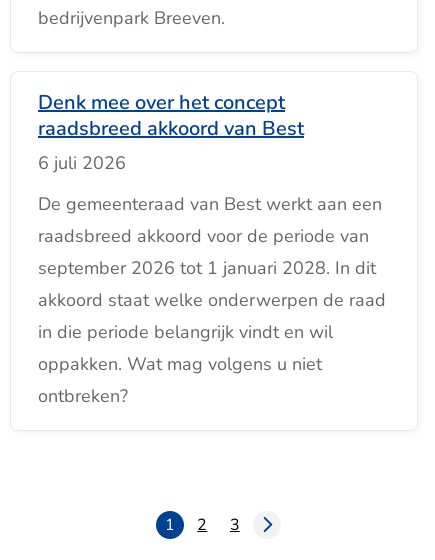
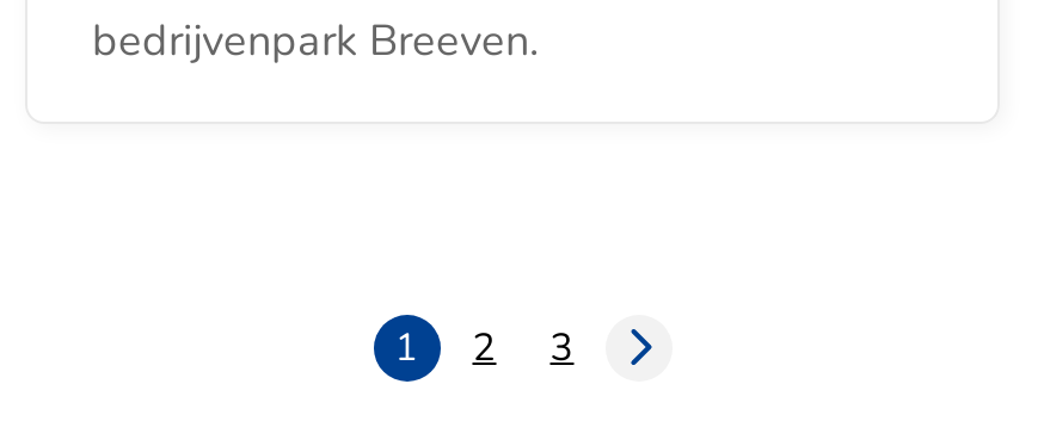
[38,89,386,408] Denk mee over het concept | raadsbreed akkoord van Best | 6 juli 2026 | De gemeenteraad van Best werkt aan een | raadsbreed akkoord voor de periode van | september 2026 tot 1 januari 2028. In dit | akkoord staat welke onderwerpen de raad | in die periode belangrijk vindt en wil | oppakken. Wat mag volgens u niet | ontbreken? -> none

